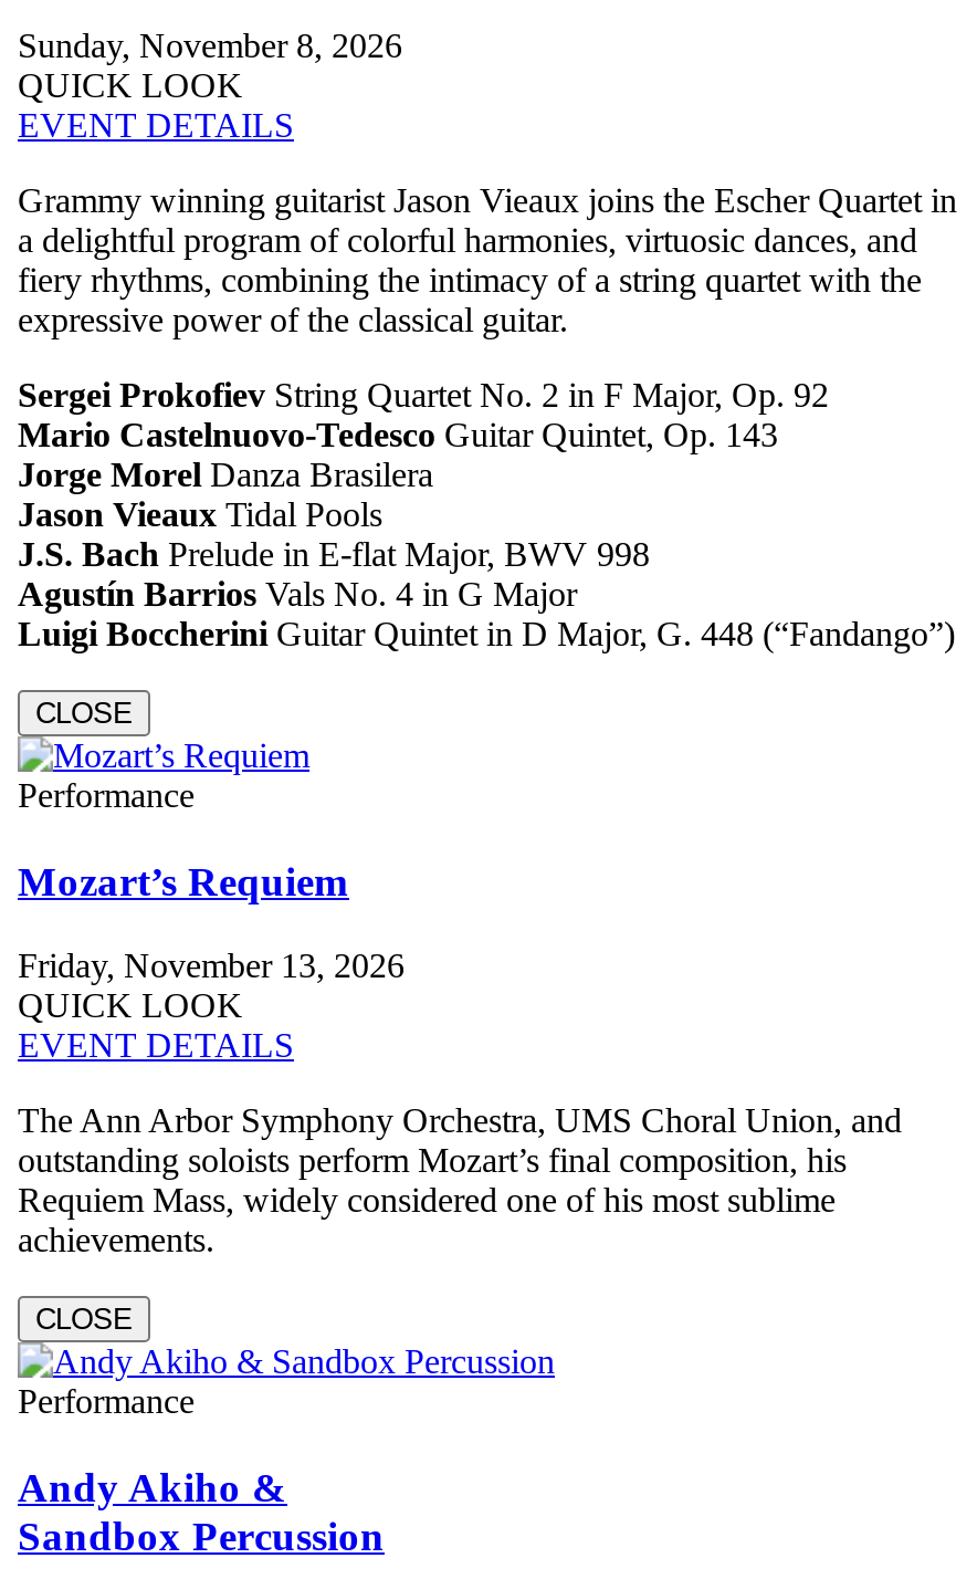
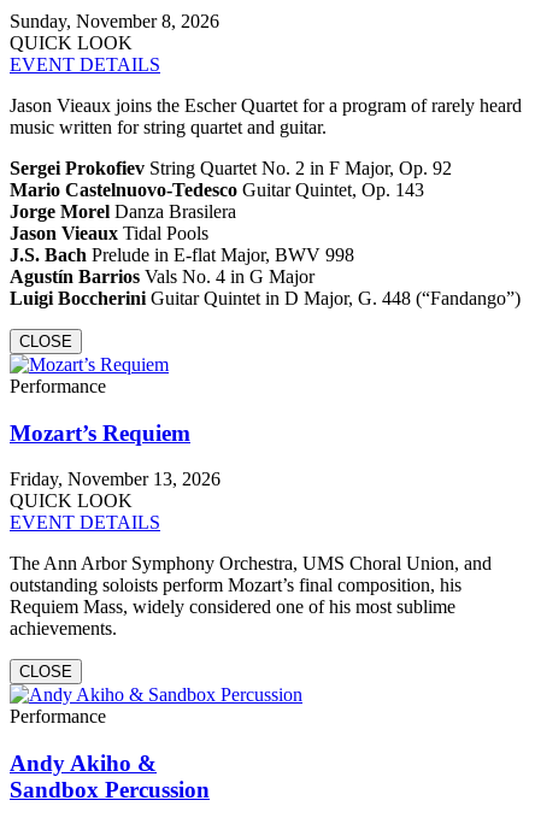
[18,181,957,338] Grammy winning guitarist Jason Vieaux joins the Escher Quartet in | a delightful program of colorful harmonies, virtuosic dances, and | fiery rhythms, combining the intimacy of a string quartet with the | expressive power of the classical guitar. -> [10,95,522,137] Jason Vieaux joins the Escher Quartet for a program of rarely heard | music written for string quartet and guitar.

